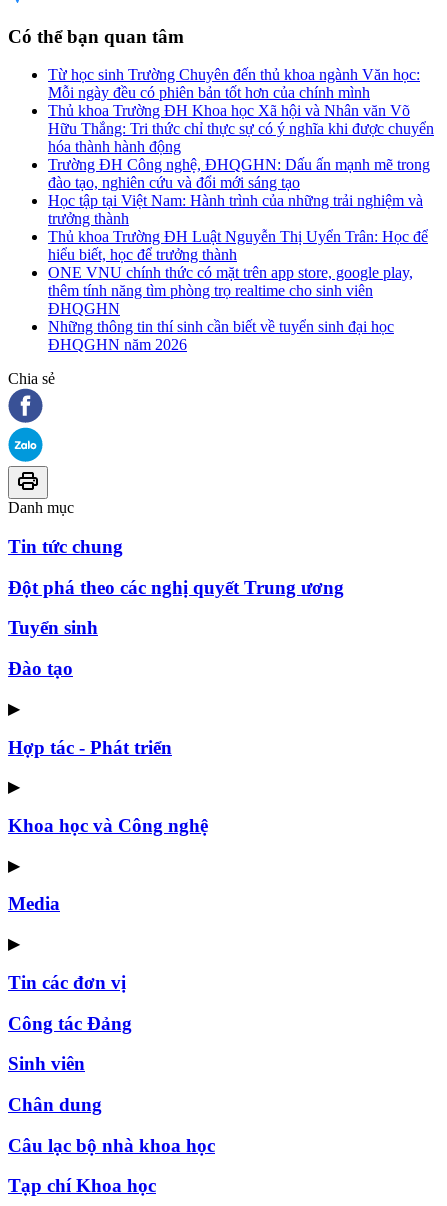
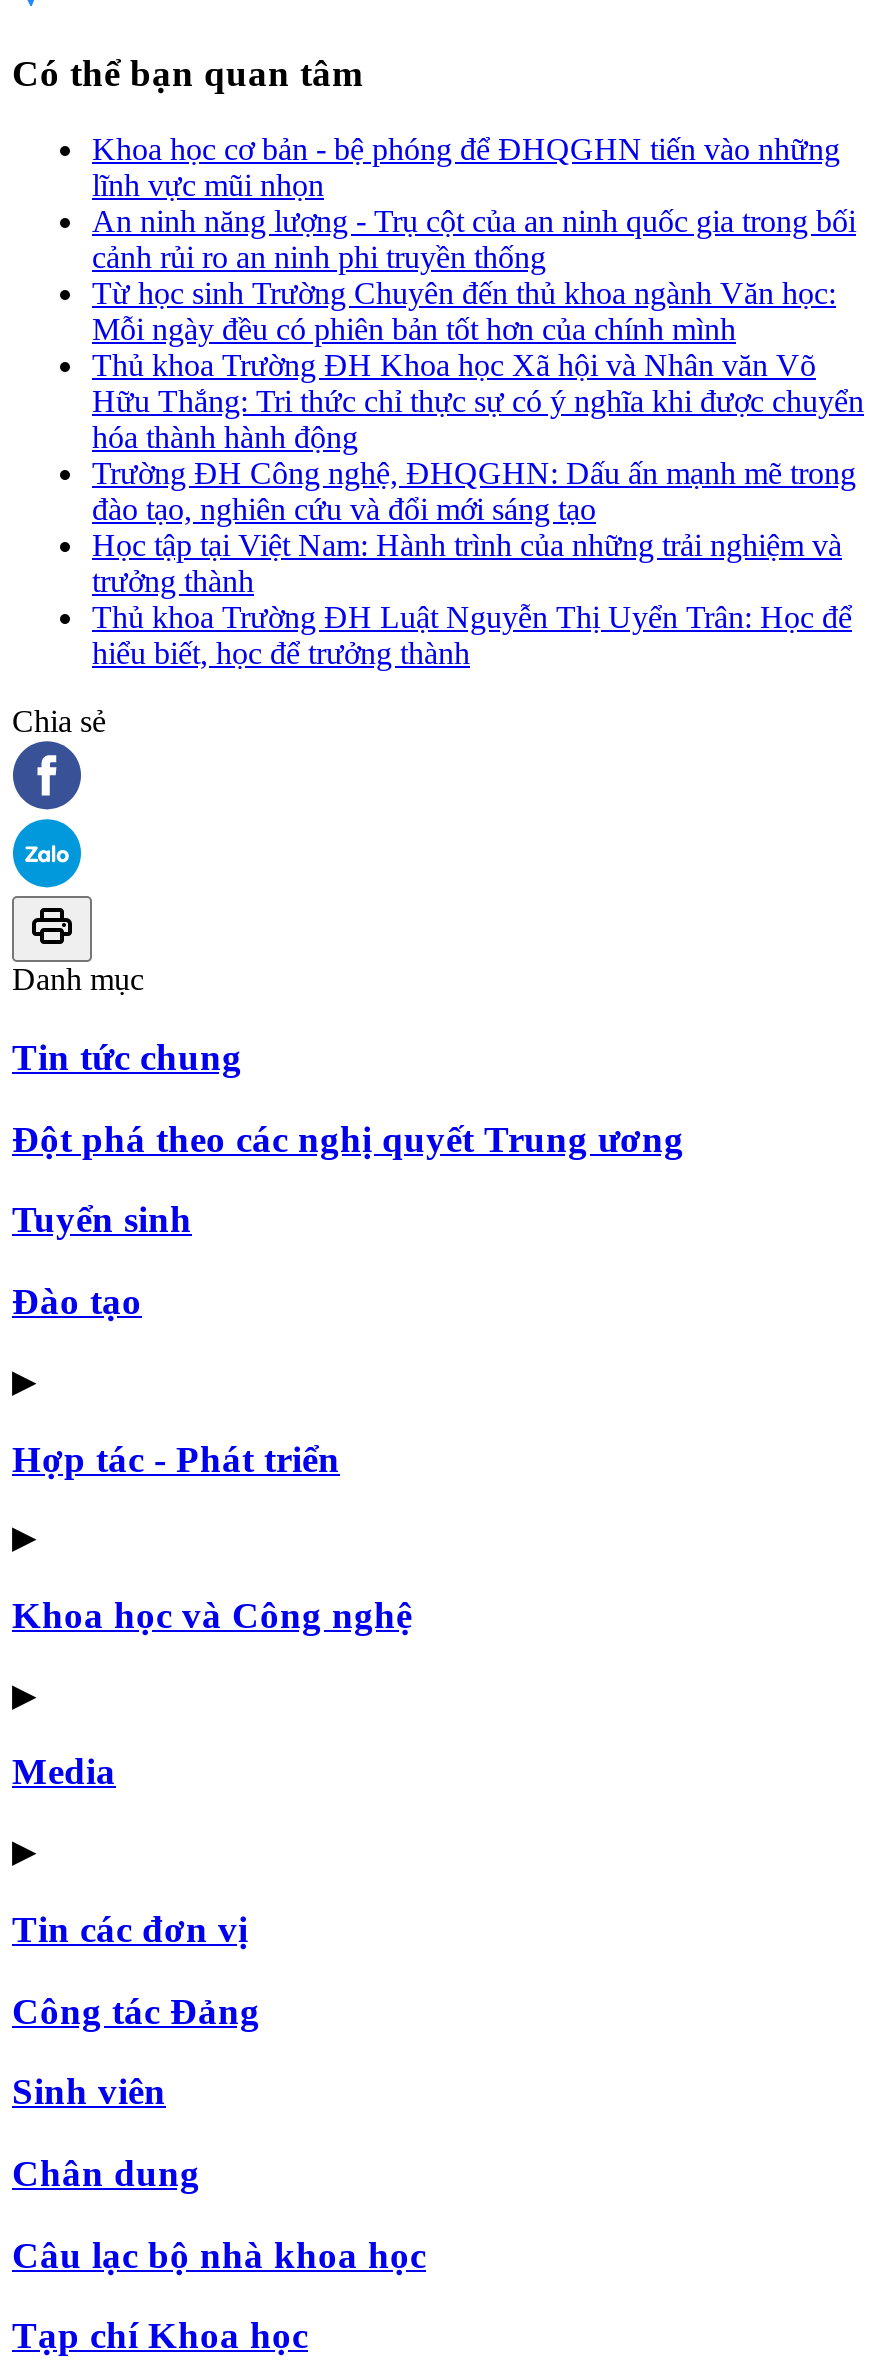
none -> [92,132,856,274] Khoa học cơ bản - bệ phóng để ĐHQGHN tiến vào những | lĩnh vực mũi nhọn | An ninh năng lượng - Trụ cột của an ninh quốc gia trong bối | cảnh rủi ro an ninh phi truyền thống
moved [48,66,434,263] -> [92,276,864,670]: Từ học sinh Trường Chuyên đến thủ khoa ngành Văn học: | Mỗi ngày đều có phiên bản tốt hơn của chính mình | Thủ khoa Trường ĐH Khoa học Xã hội và Nhân văn Võ | ... | Thủ khoa Trường ĐH Luật Nguyễn Thị Uyển Trân: Học để | hiểu biết, học để trưởng thành
[48,264,413,353] ONE VNU chính thức có mặt trên app store, google play, | thêm tính năng tìm phòng trọ realtime cho sinh viên | ĐHQGHN | Những thông tin thí sinh cần biết về tuyển sinh đại học | ĐHQGHN năm 2026 -> none

